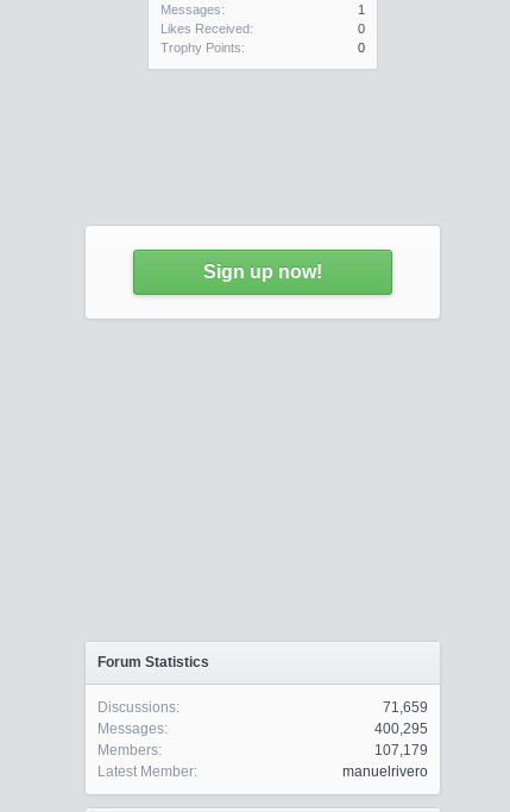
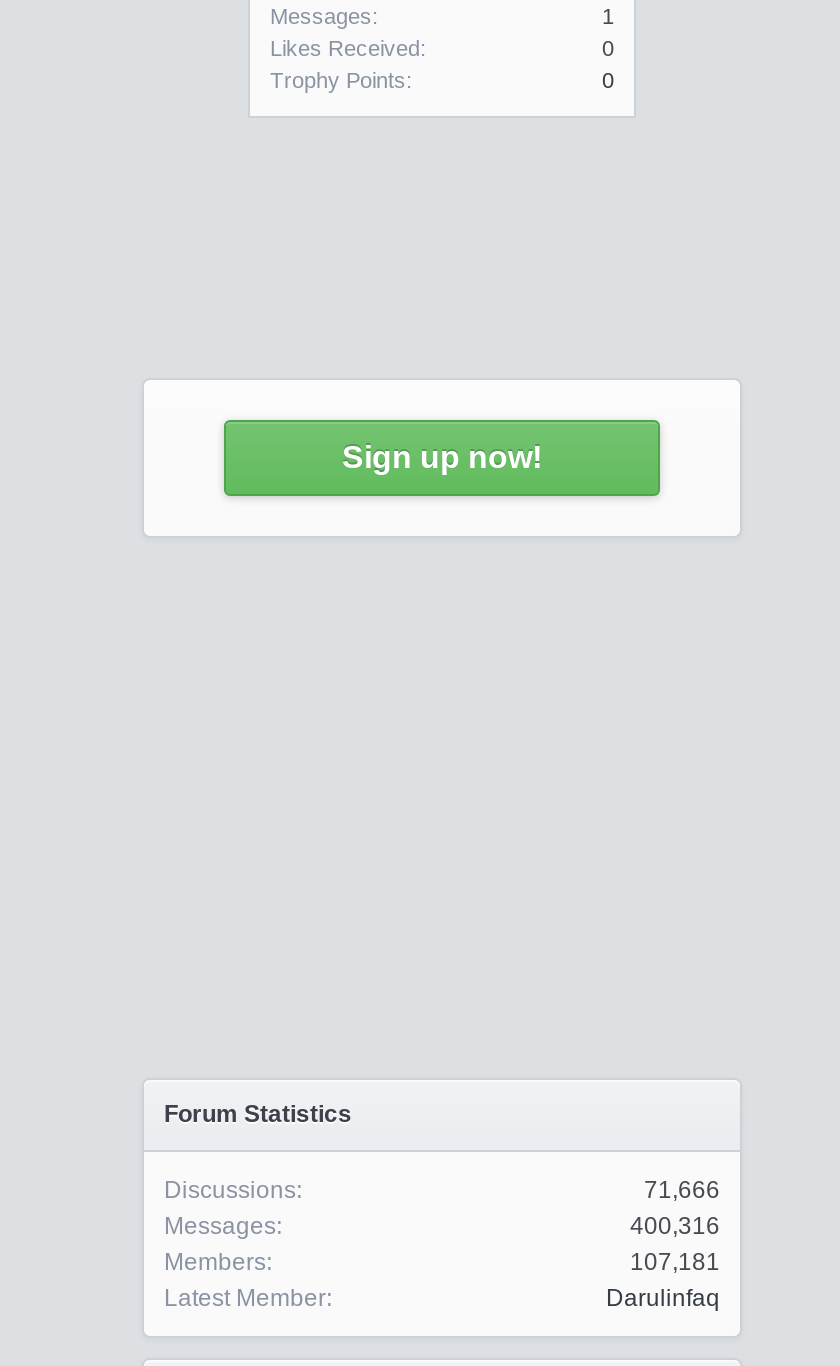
[383,699,428,716] 71,659 -> [644,1176,720,1204] 71,666
[374,720,428,737] 400,295 -> [630,1212,720,1240] 400,316
[374,742,428,759] 107,179 -> [630,1248,720,1276] 107,181
[342,763,428,780] manuelrivero -> [606,1284,720,1312] Darulinfaq

